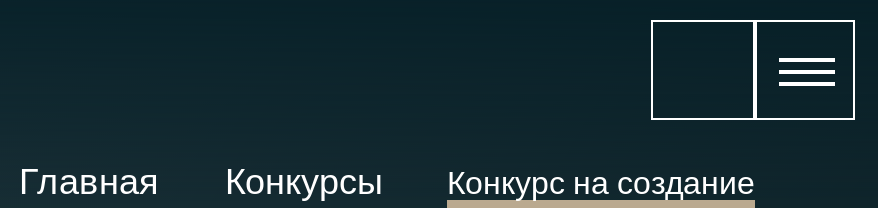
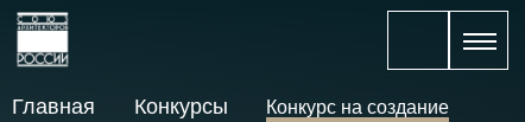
none -> [15,11,69,68] [image]

